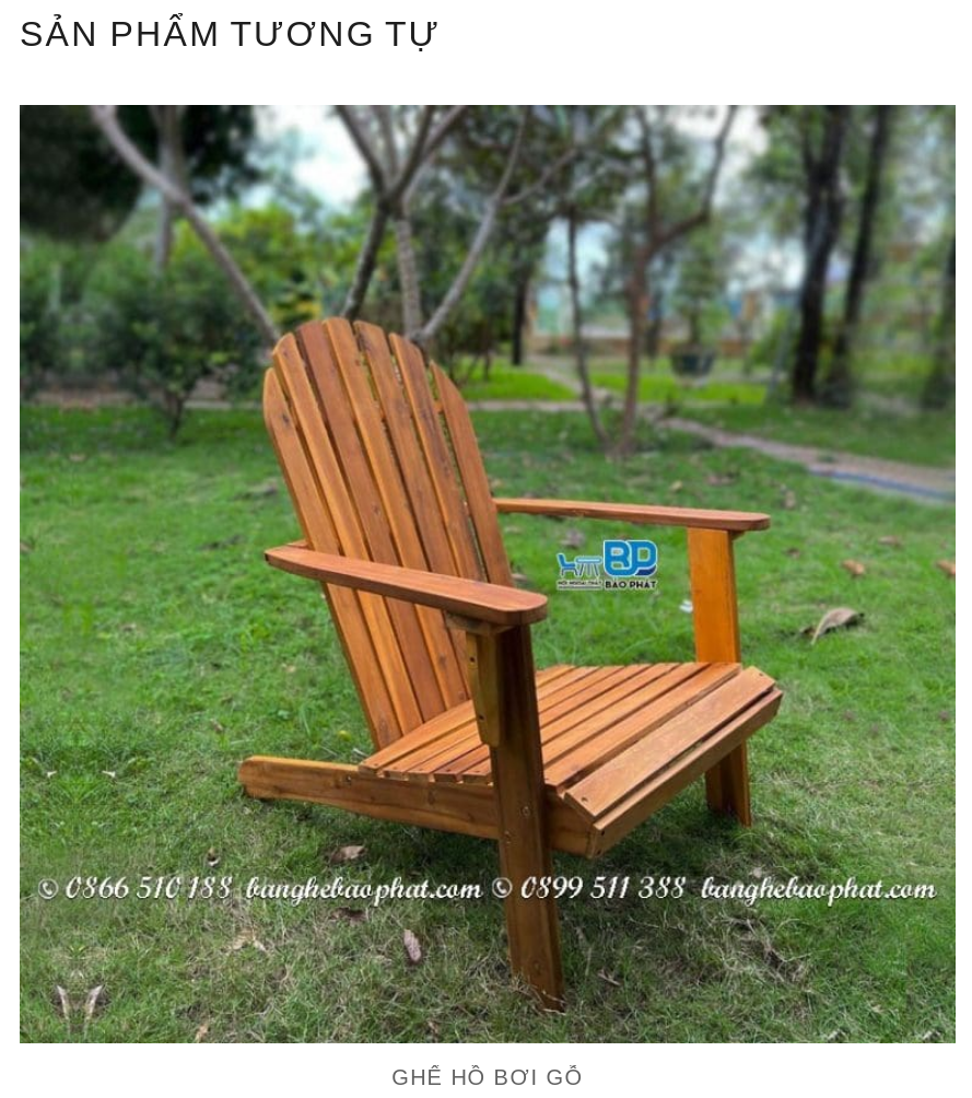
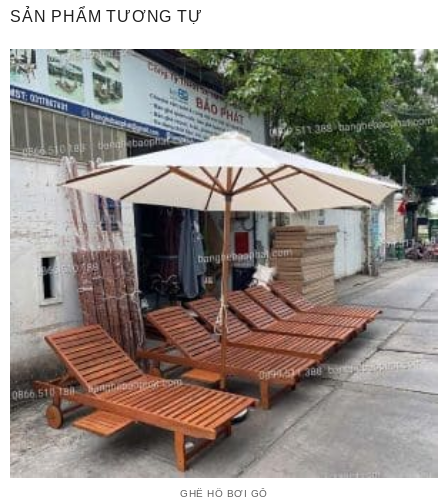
[17,103,958,1043] [image] -> [9,48,439,478] [image]

